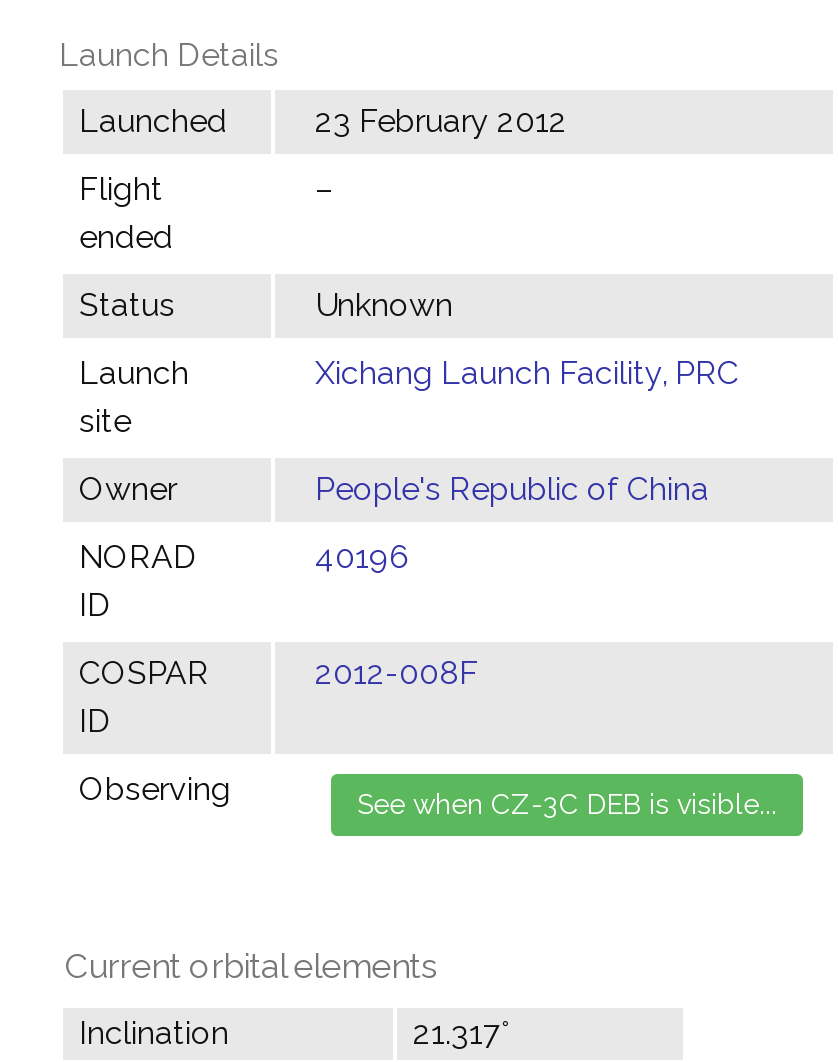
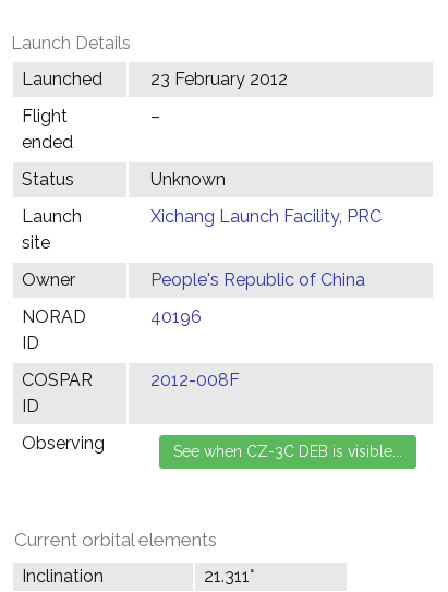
[413,1014,509,1052] 21.317° -> [204,566,254,587] 21.311°

